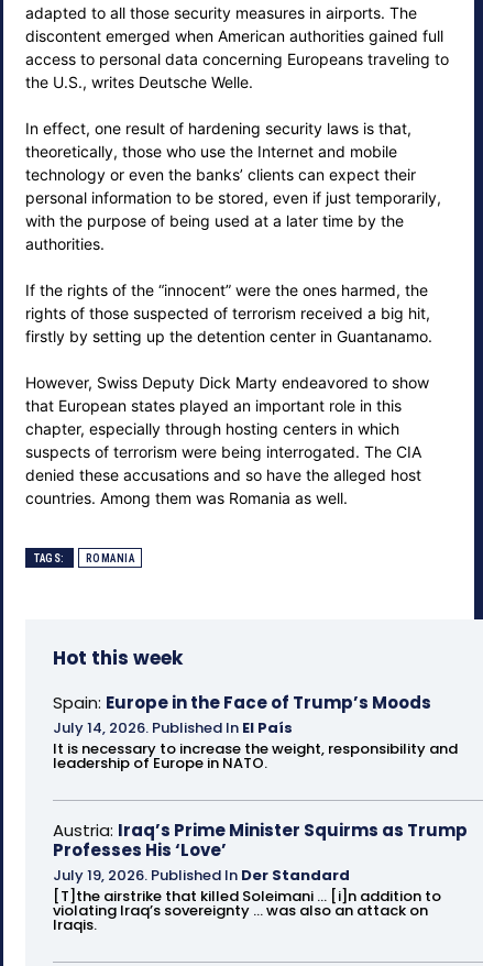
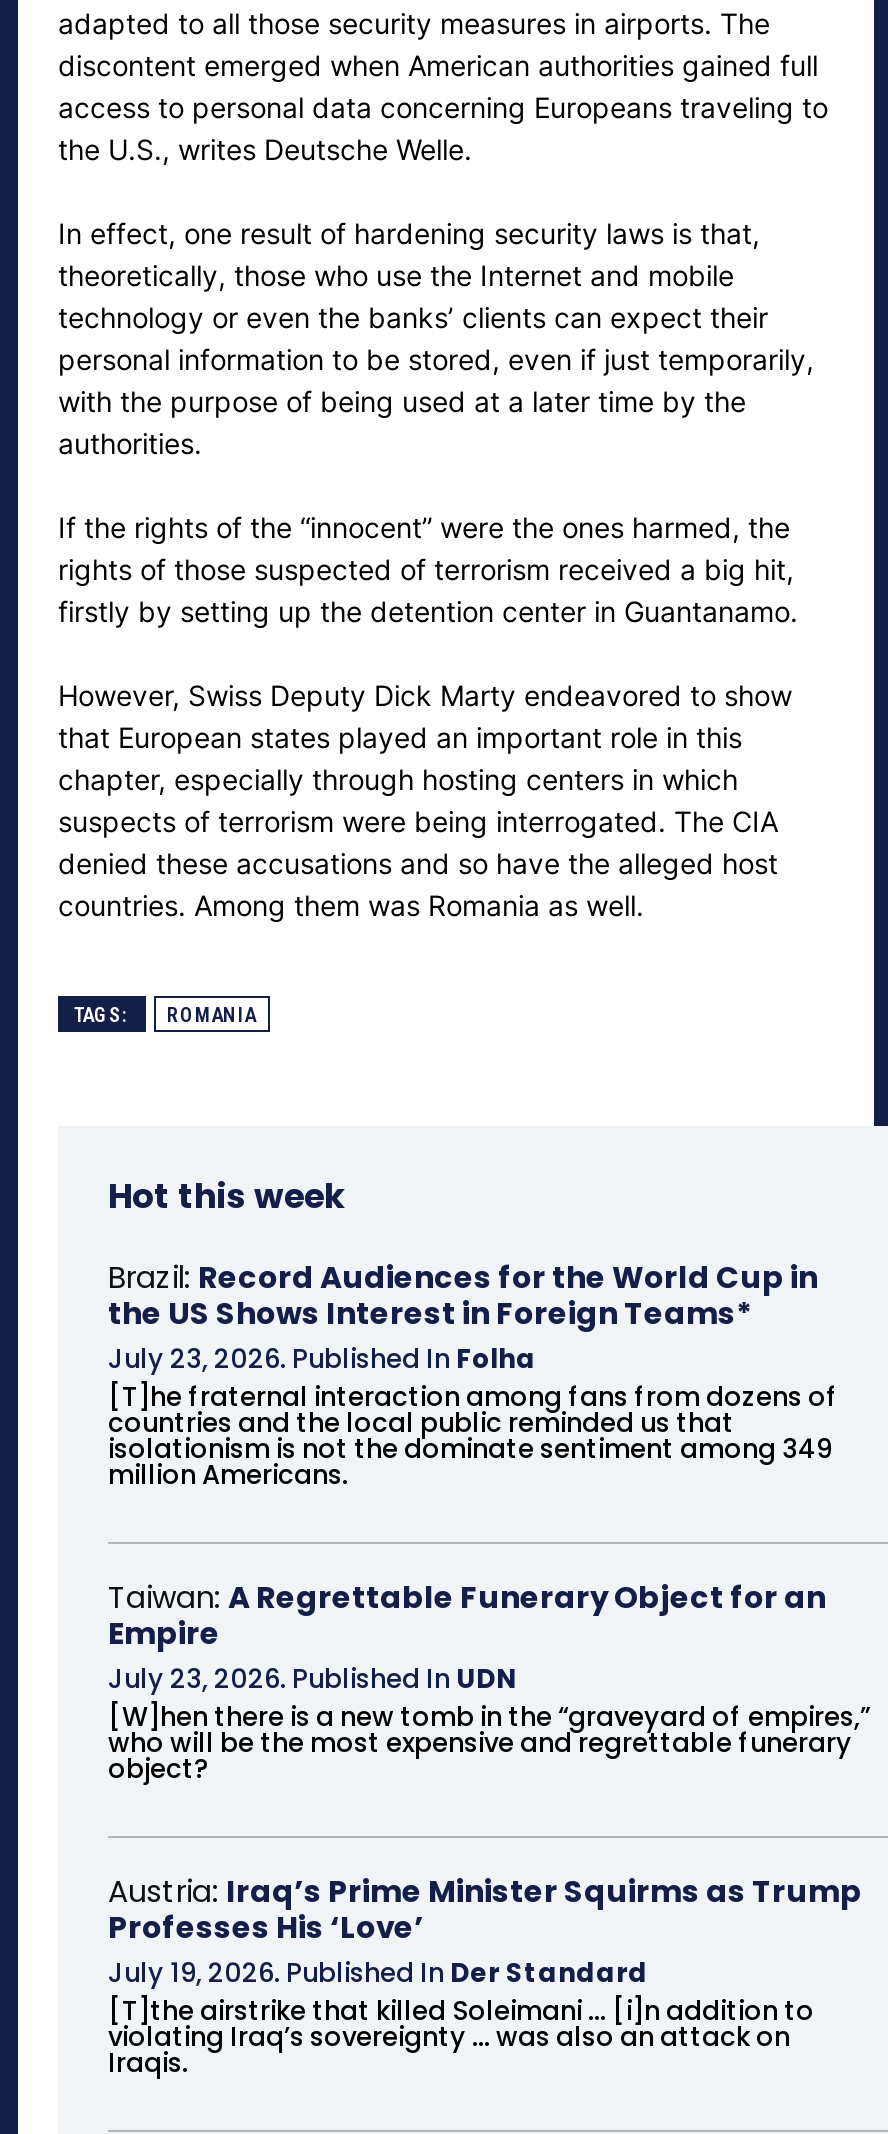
[53,691,458,773] Spain: Europe in the Face of Trump’s Moods | July 14, 2026. Published In El País | It is necessary to increase the weight, responsibility and | leadership of Europe in NATO. -> [108,1256,870,1788] Brazil: Record Audiences for the World Cup in | the US Shows Interest in Foreign Teams* | July 23, 2026. Published In Folha | [T]he fraternal interaction among fans from dozens of | countries and the local public reminded us that | isolationism is not the dominate sentiment among 349 | million Americans. | Taiwan: A Regrettable Funerary Object for an | Empire | July 23, 2026. Published In UDN | [W]hen there is a new tomb in the “graveyard of empires,” | who will be the most expensive and regrettable funerary | object?

